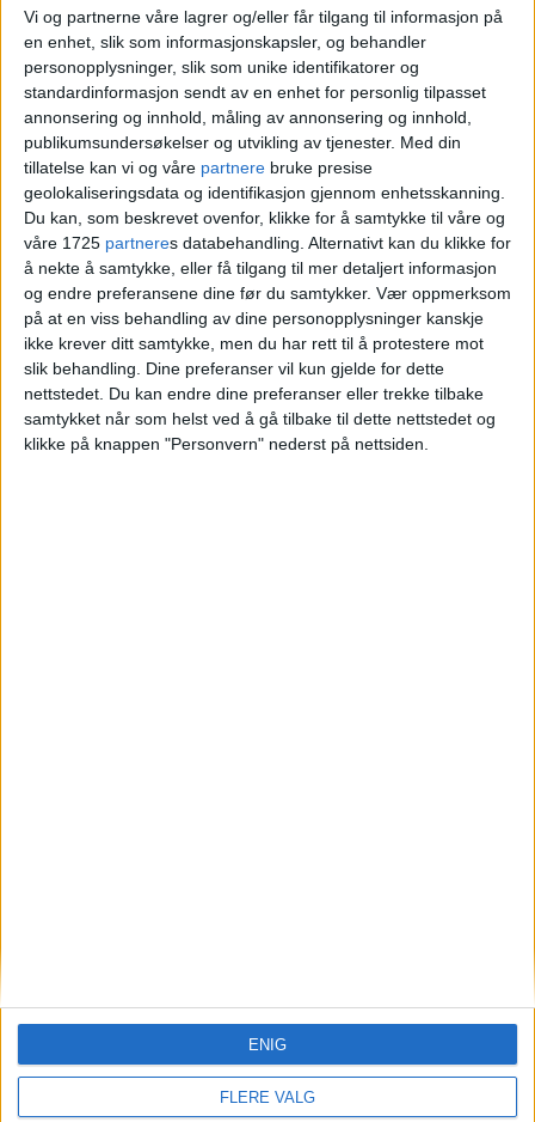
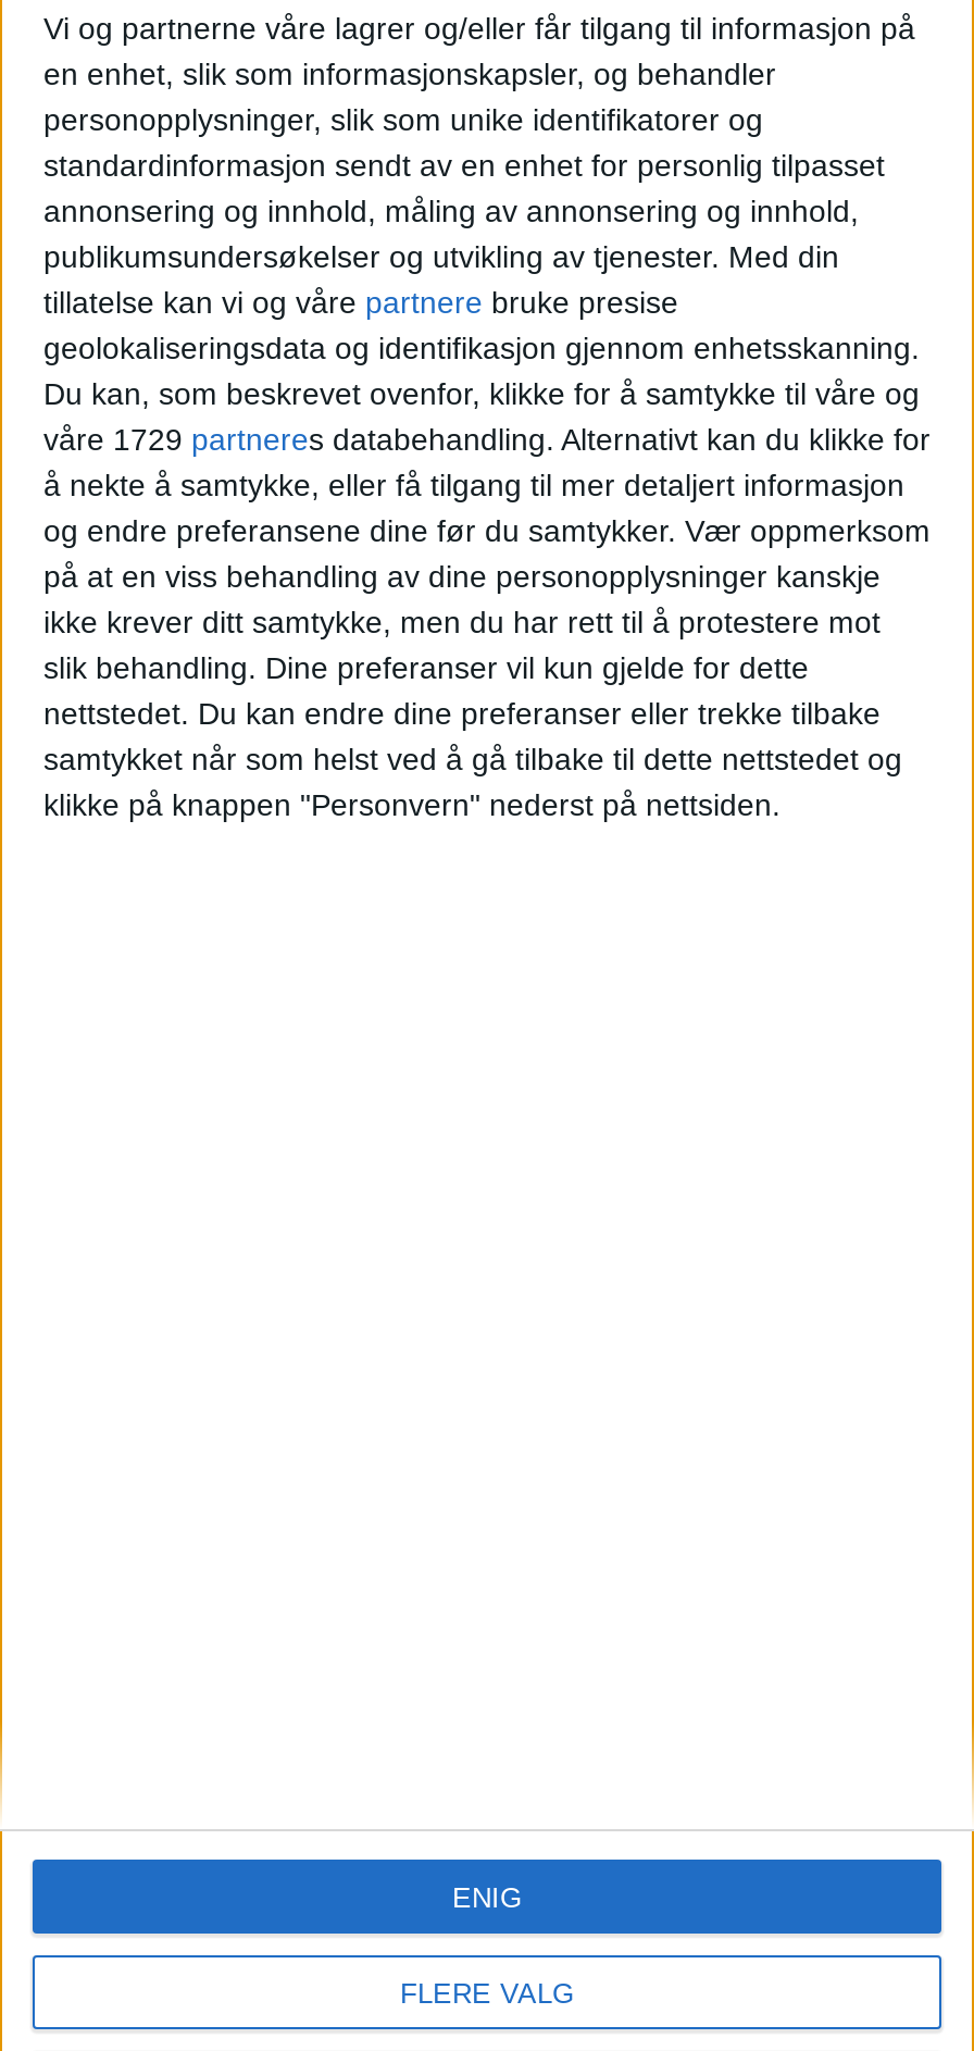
[24,234,511,253] våre 1725 partneres databehandling. Alternativt kan du klikke for -> [43,423,931,458] våre 1729 partneres databehandling. Alternativt kan du klikke for

